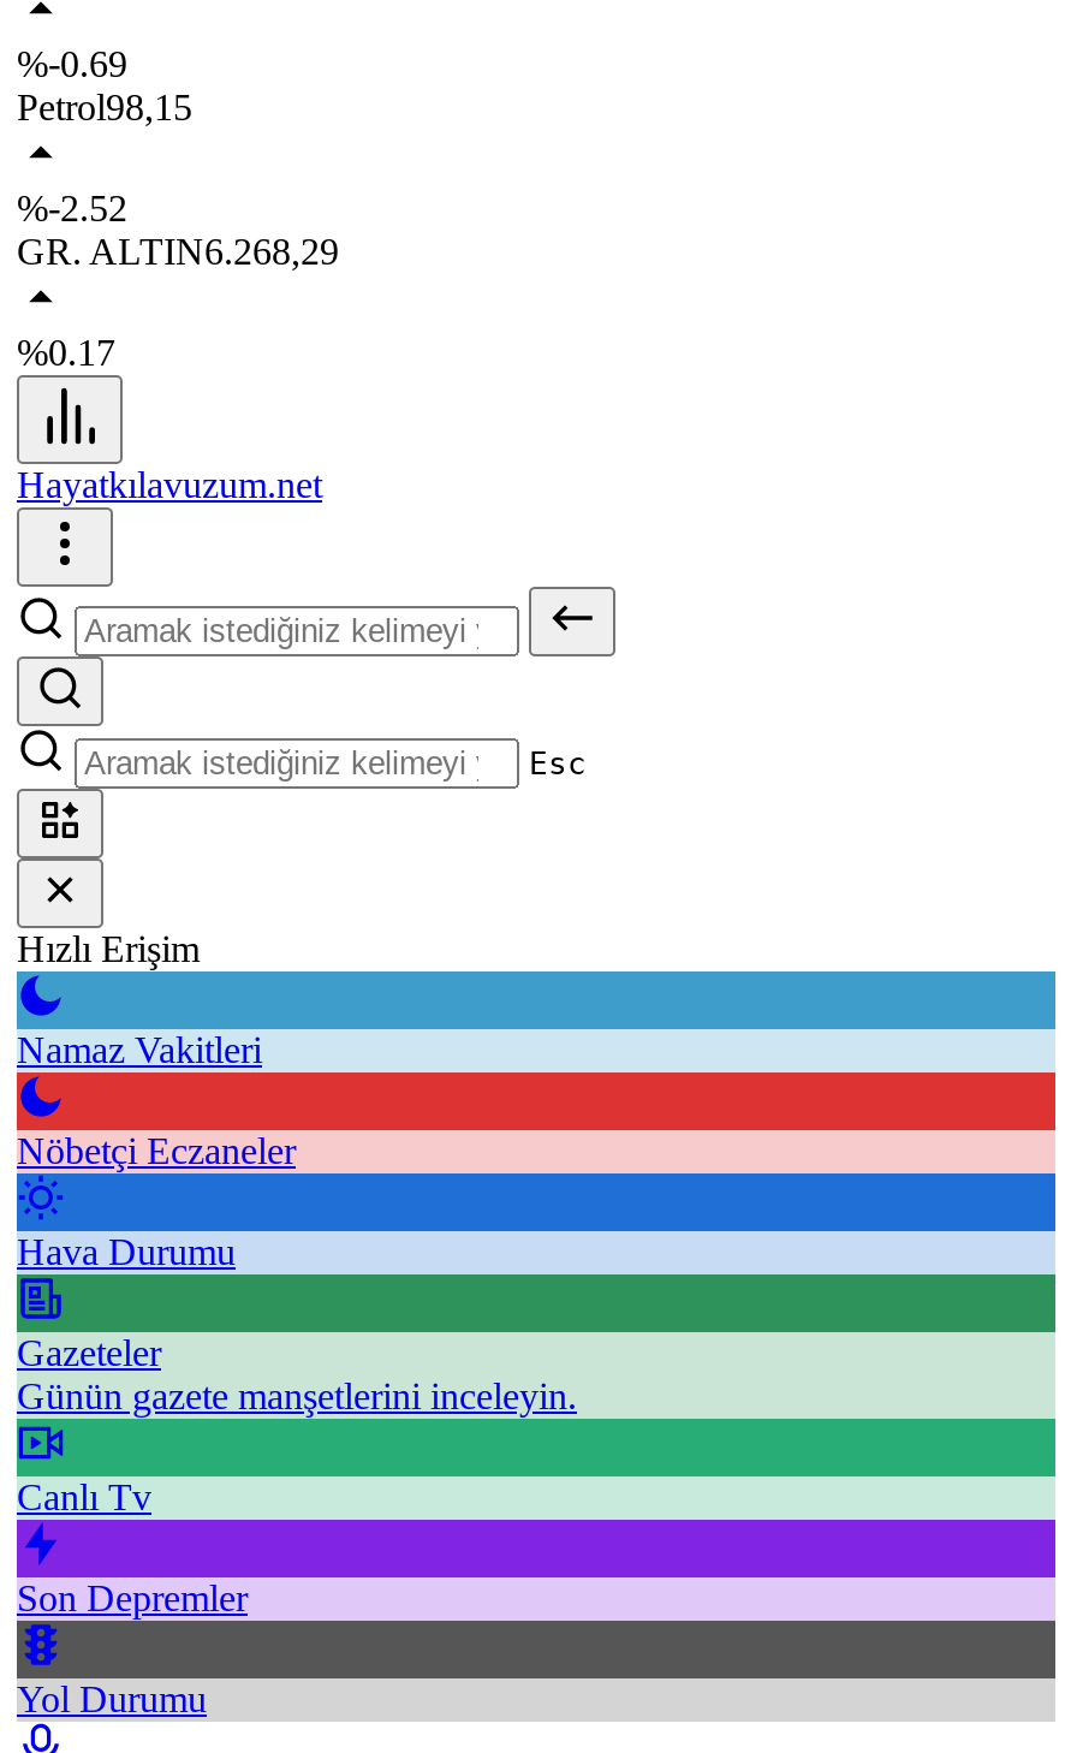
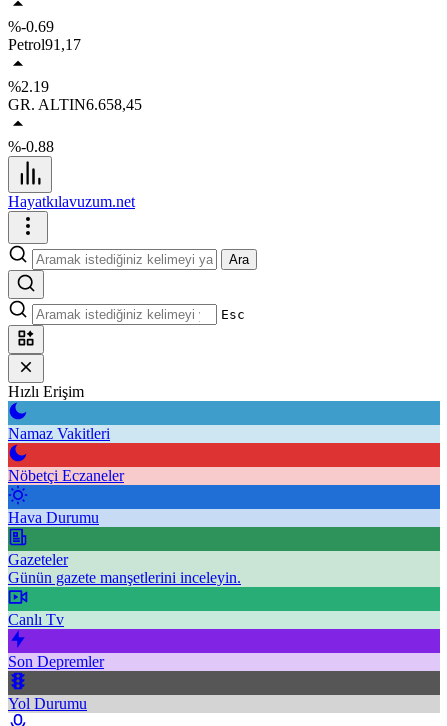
[17,87,192,127] Petrol98,15 -> [8,36,81,53] Petrol91,17
[17,188,127,228] %-2.52 -> [8,78,49,95] %2.19
[17,231,339,272] GR. ALTIN6.268,29 -> [8,96,142,113] GR. ALTIN6.658,45
[17,332,115,373] %0.17 -> [8,138,54,155] %-0.88
none -> [229,252,249,267] Ara

